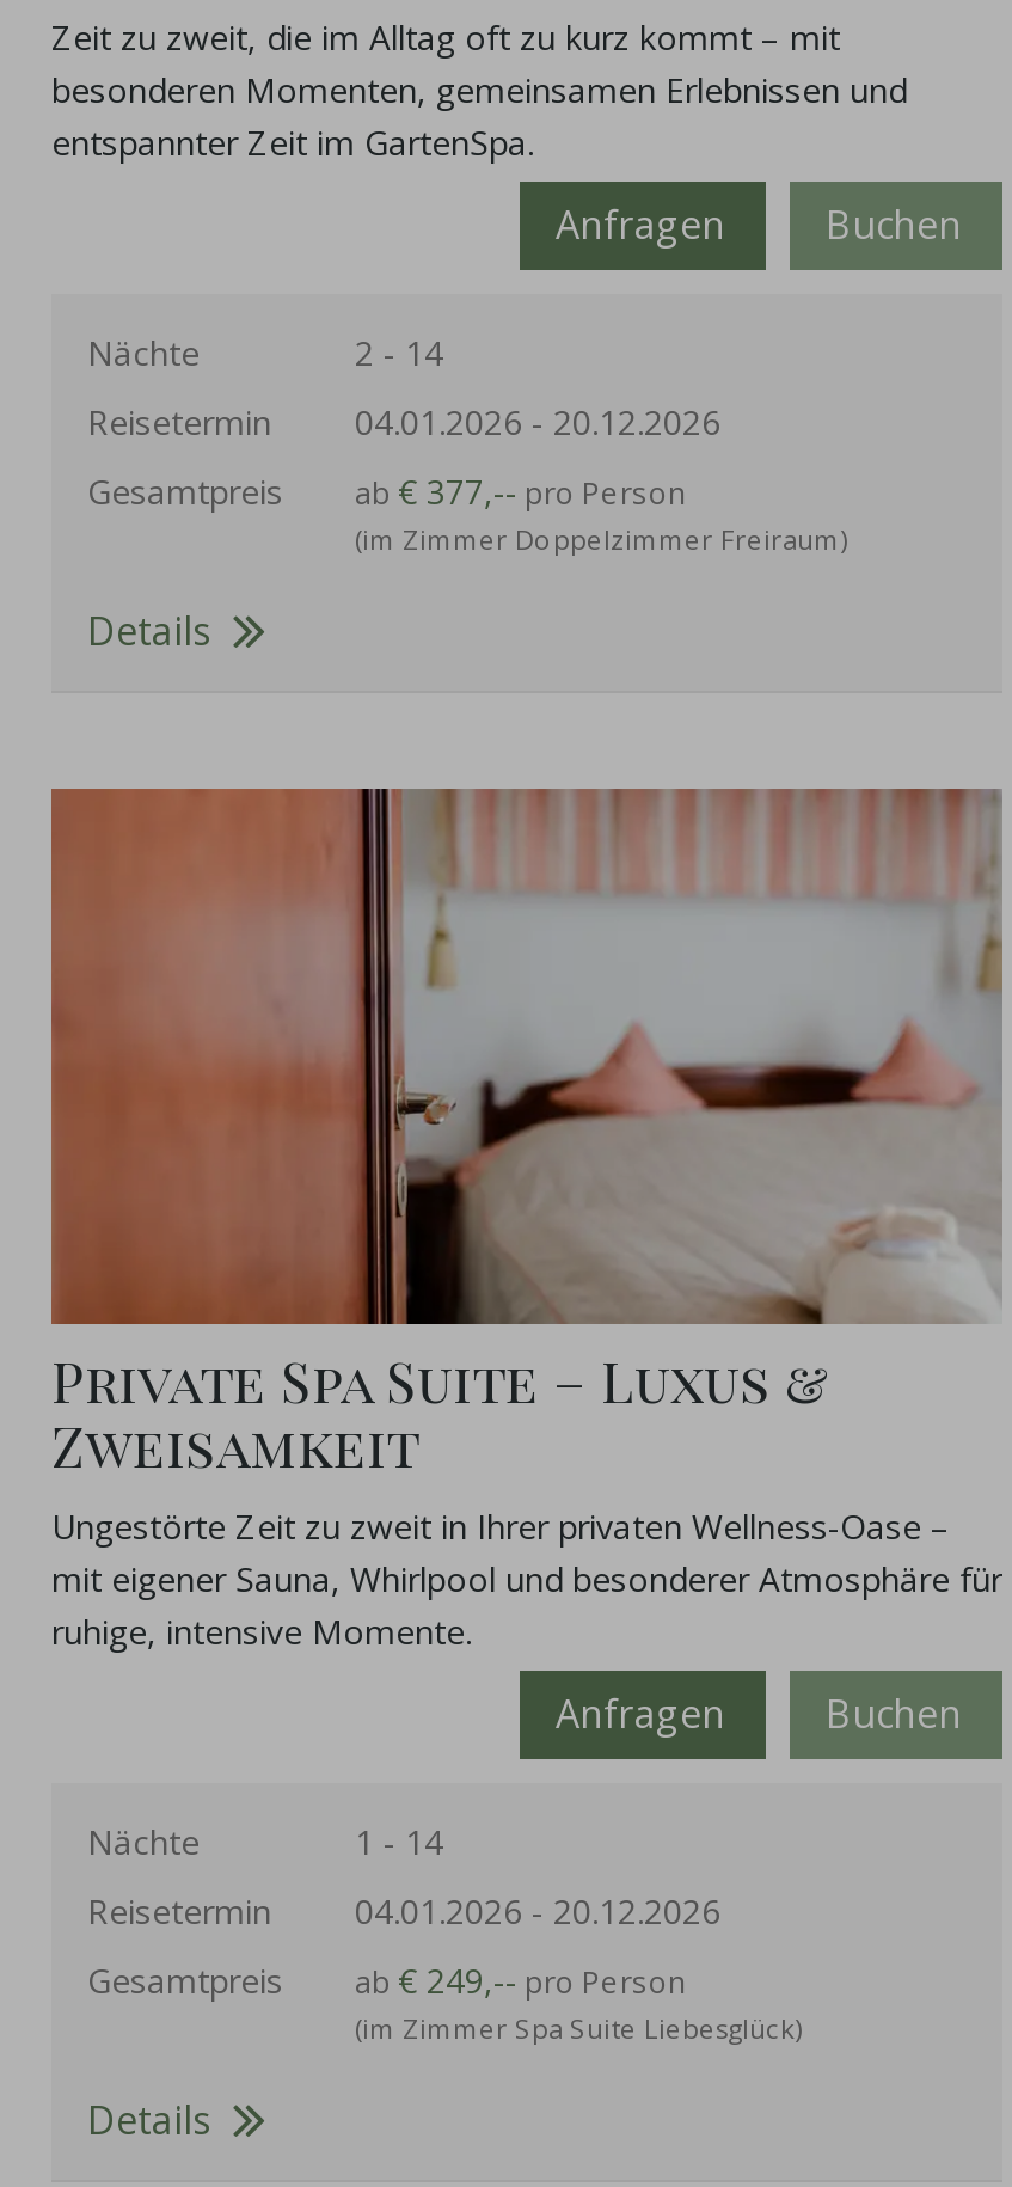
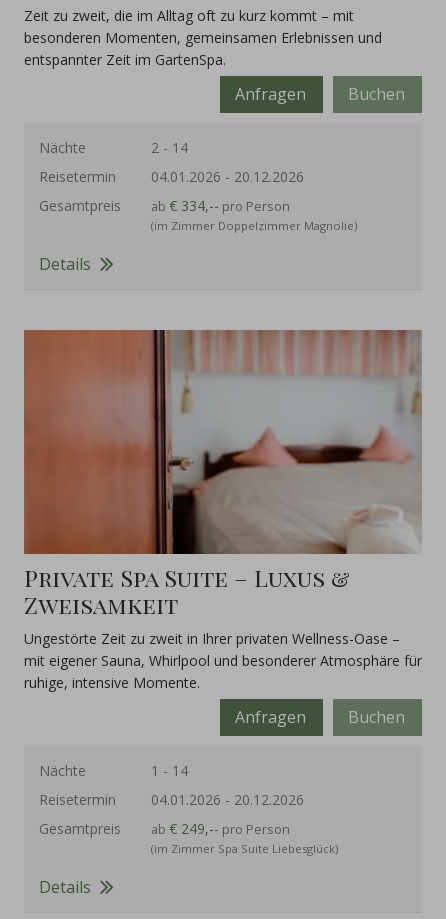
[87,468,687,514] Gesamtpreis ab € 377,-- pro Person -> [39,196,290,215] Gesamtpreis ab € 334,-- pro Person
[355,521,847,557] (im Zimmer Doppelzimmer Freiraum) -> [151,218,357,233] (im Zimmer Doppelzimmer Magnolie)

